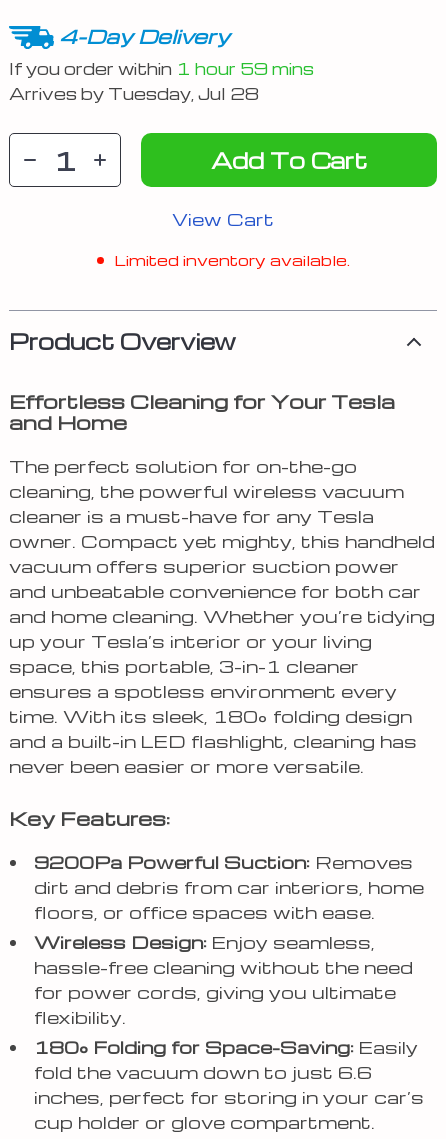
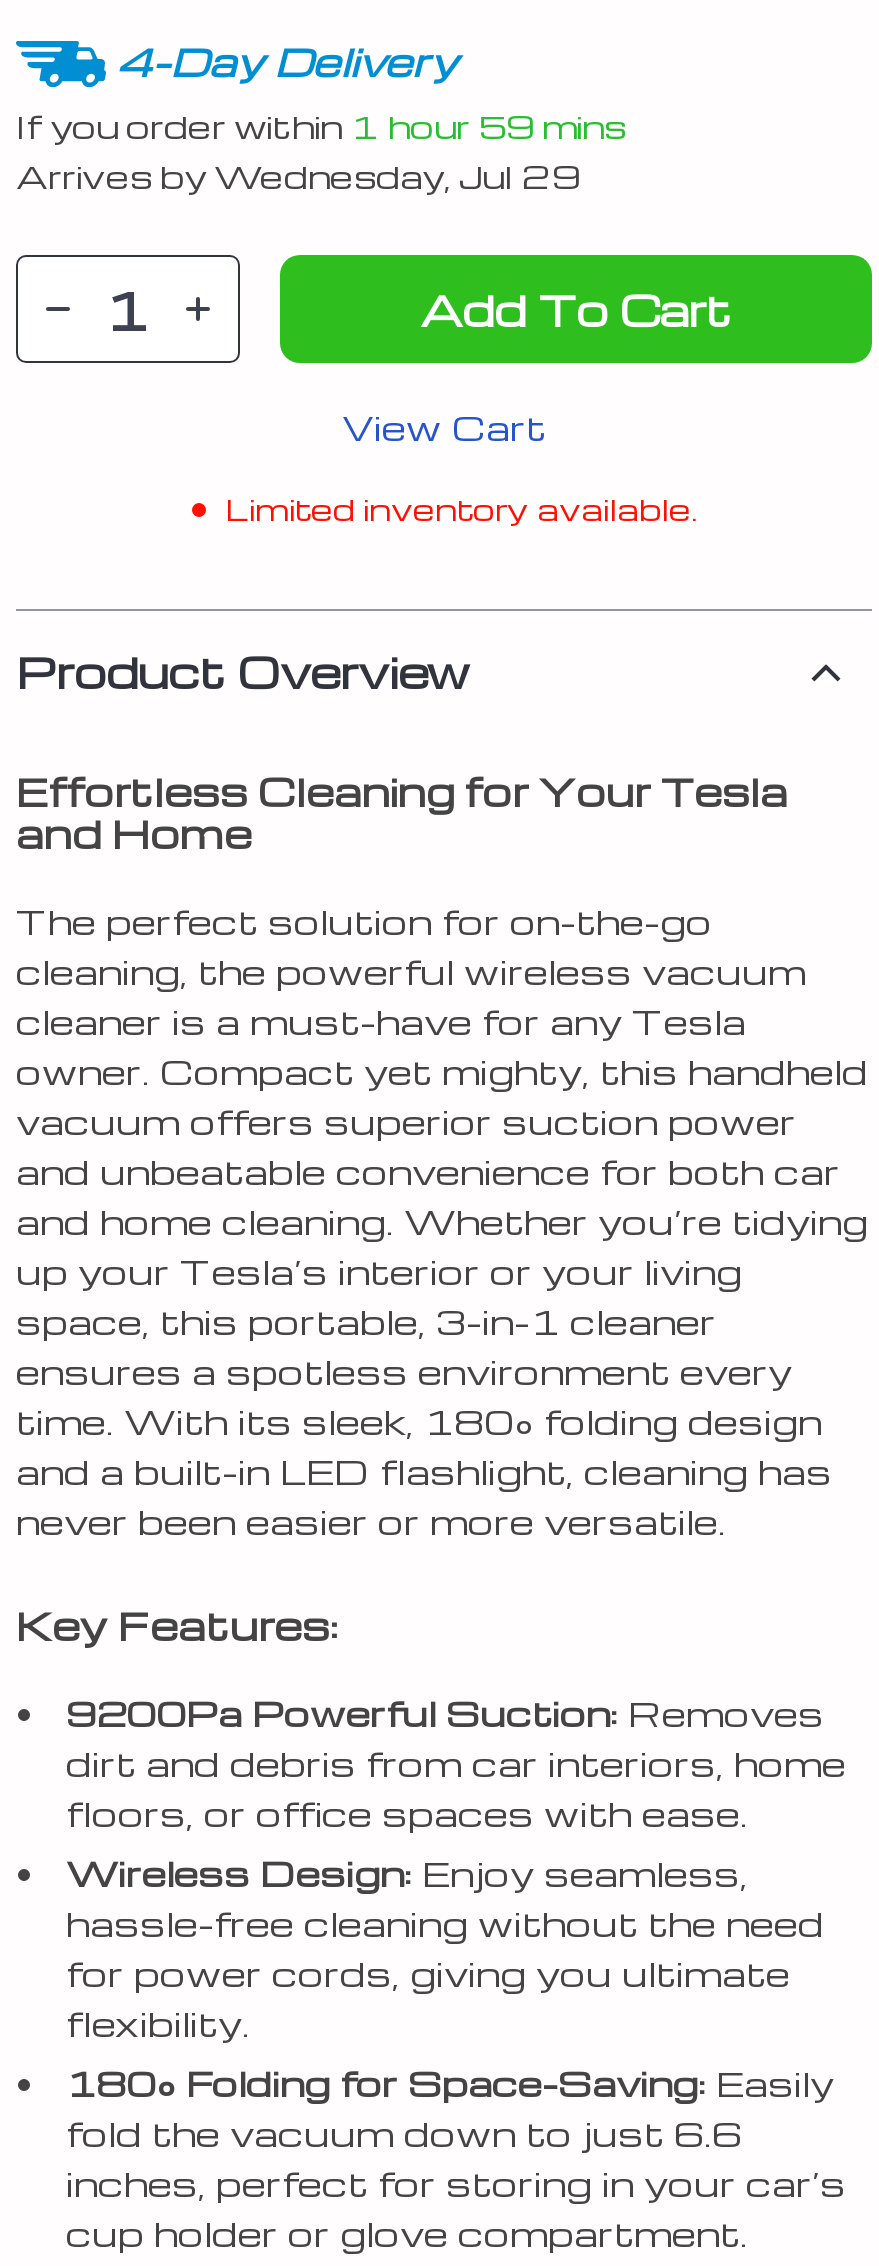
[9,83,259,104] Arrives by Tuesday, Jul 28 -> [16,156,580,198] Arrives by Wednesday, Jul 29

